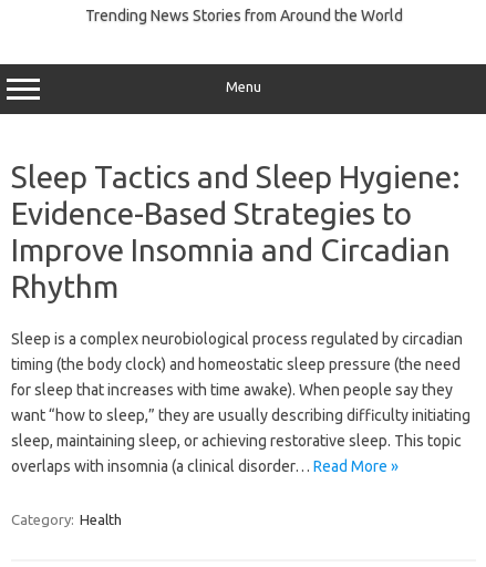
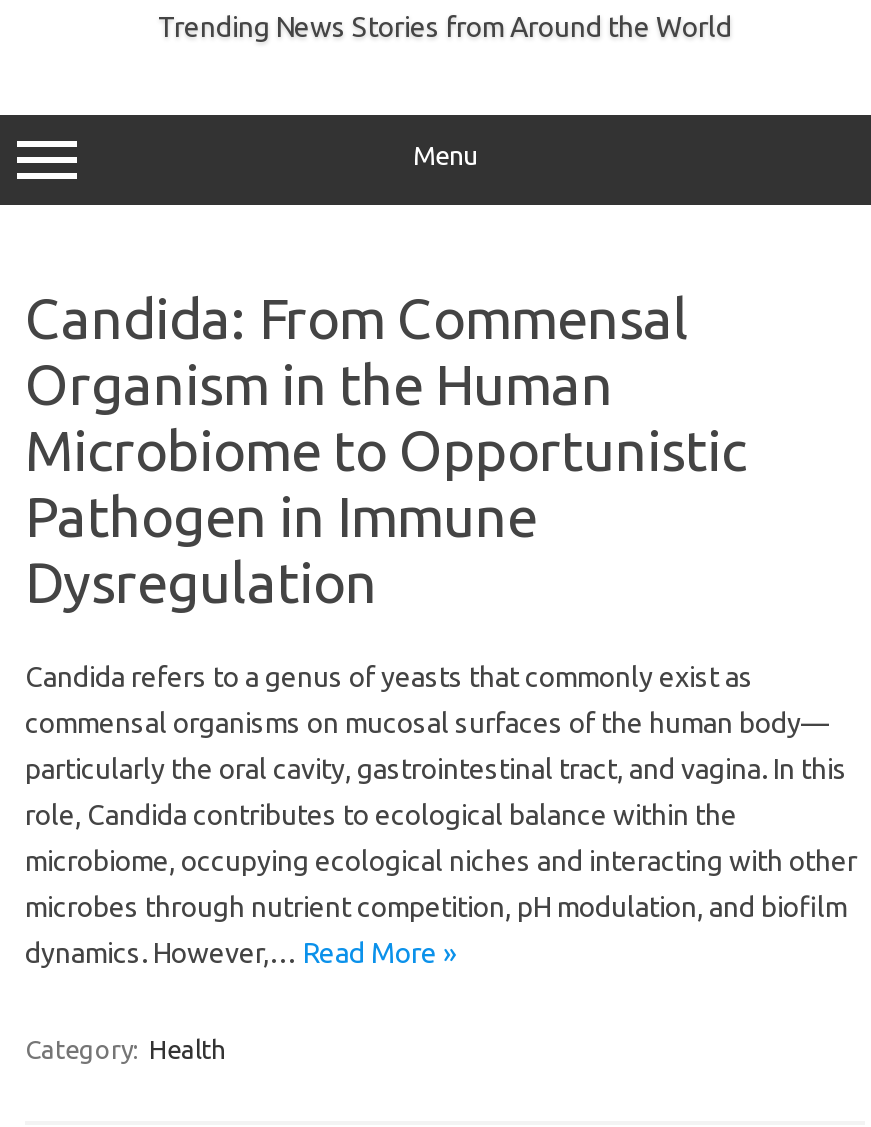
[11,159,461,303] Sleep Tactics and Sleep Hygiene: | Evidence-Based Strategies to | Improve Insomnia and Circadian | Rhythm -> [25,287,747,613] Candida: From Commensal | Organism in the Human | Microbiome to Opportunistic | Pathogen in Immune | Dysregulation
[11,330,471,475] Sleep is a complex neurobiological process regulated by circadian | timing (the body clock) and homeostatic sleep pressure (the need | for sleep that increases with time awake). When people say they | want “how to sleep,” they are usually describing difficulty initiating | sleep, maintaining sleep, or achieving restorative sleep. This topic | overlaps with insomnia (a clinical disorder… Read More » -> [25,661,857,969] Candida refers to a genus of yeasts that commonly exist as | commensal organisms on mucosal surfaces of the human body— | particularly the oral cavity, gastrointestinal tract, and vagina. In this | role, Candida contributes to ecological balance within the | microbiome, occupying ecological niches and interacting with other | microbes through nutrient competition, pH modulation, and biofilm | dynamics. However,… Read More »

